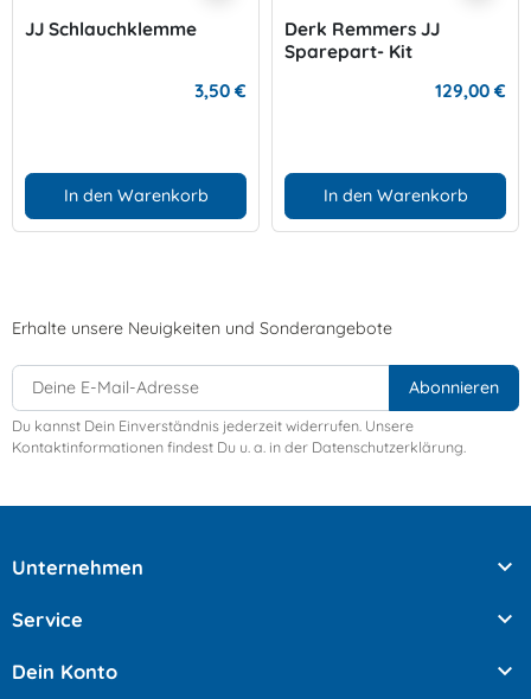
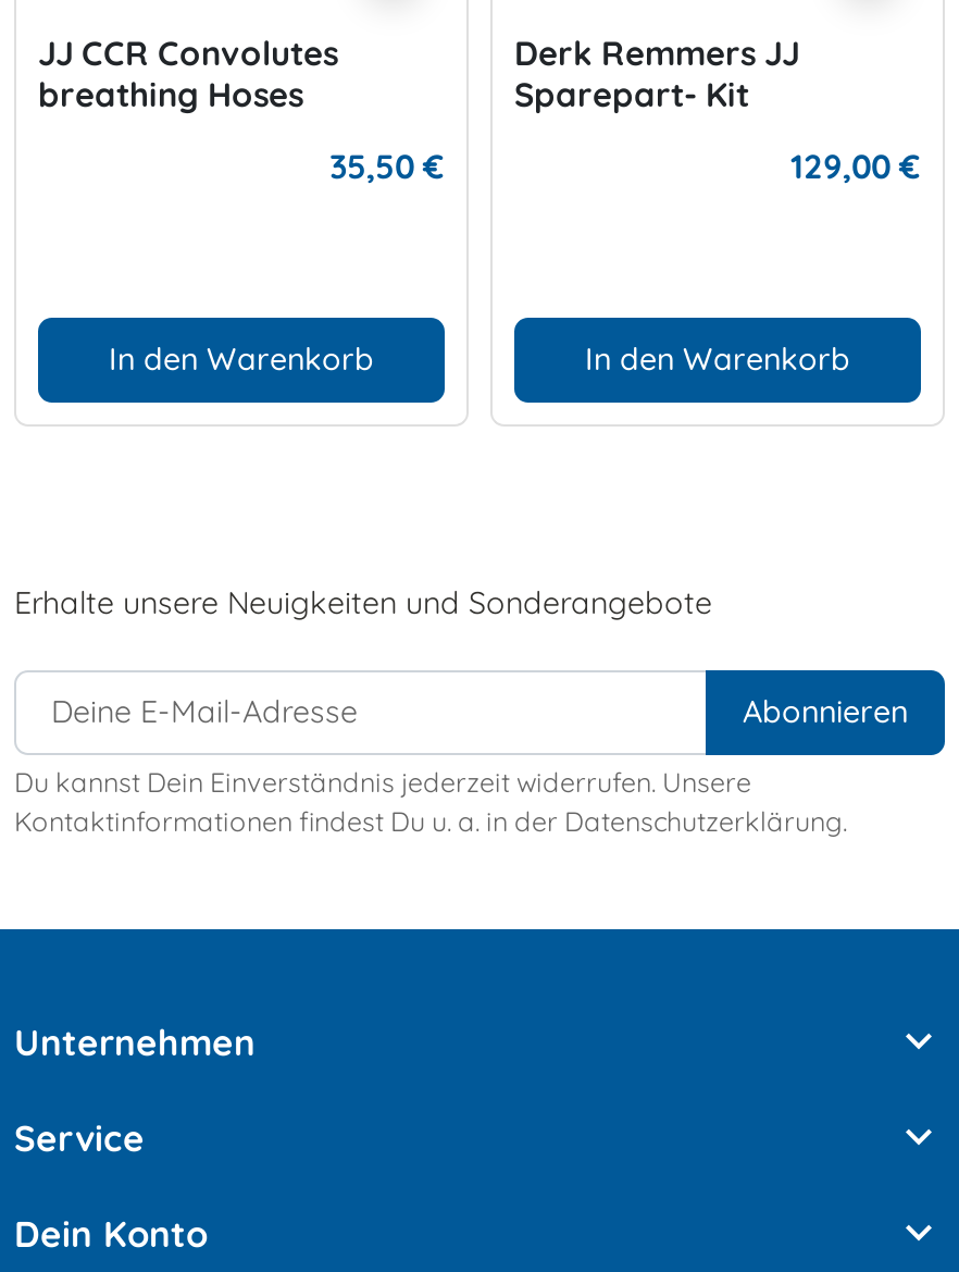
[25,18,197,41] JJ Schlauchklemme -> [38,33,338,116] JJ CCR Convolutes | breathing Hoses
[194,80,247,102] 3,50 € -> [329,146,445,188] 35,50 €

